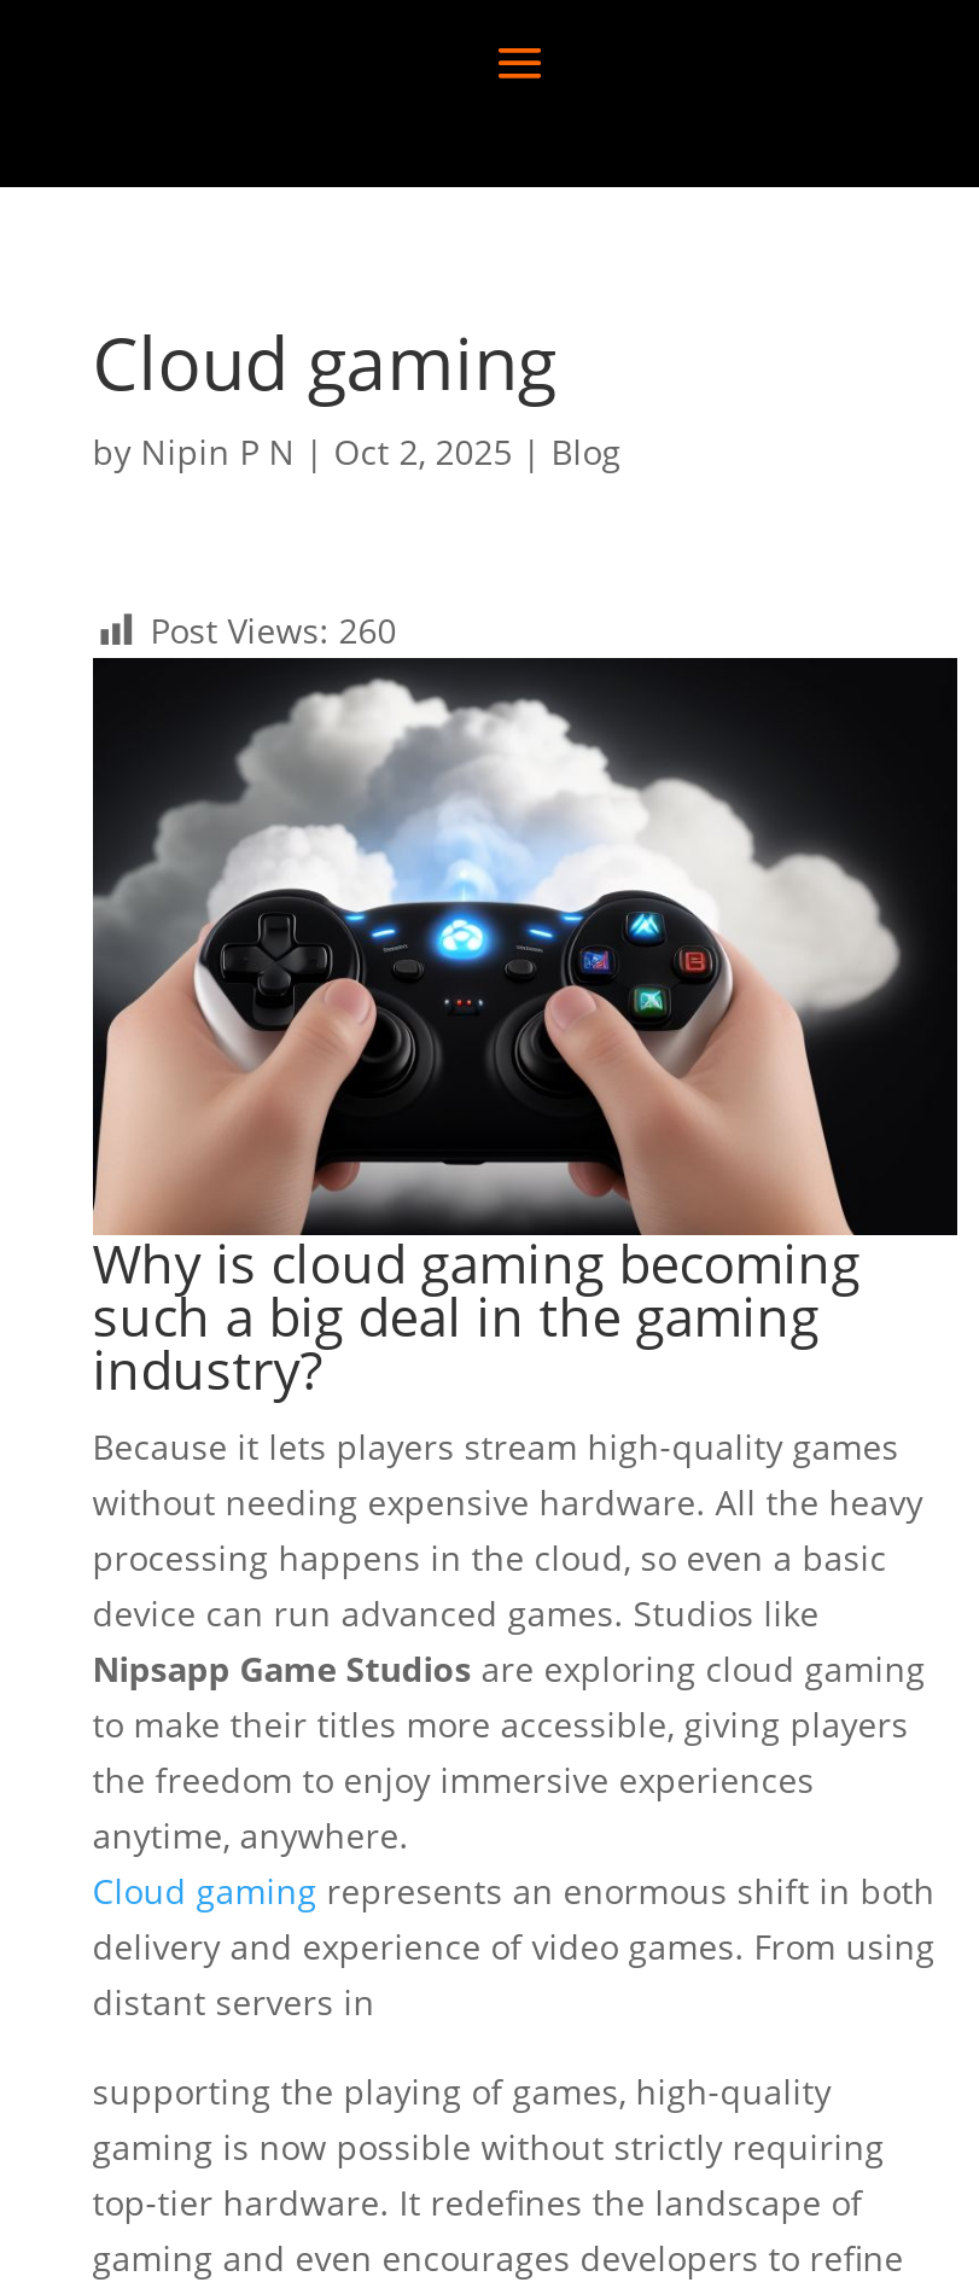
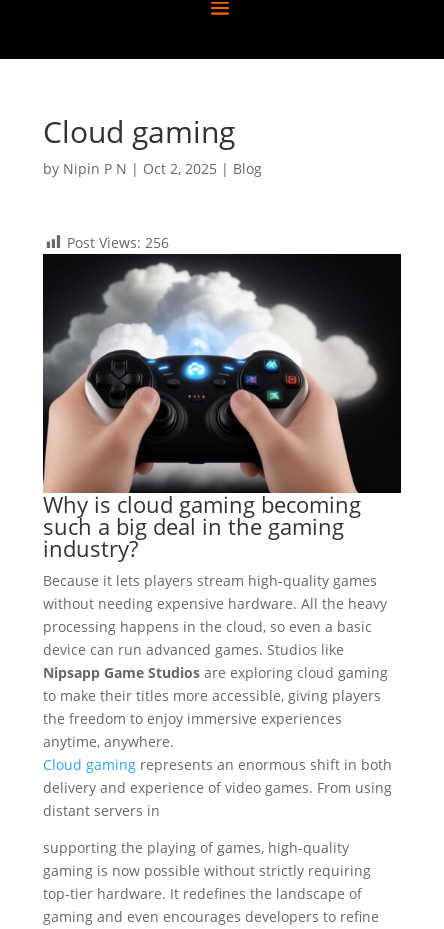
[150,607,397,653] Post Views: 260 -> [67,233,169,252] Post Views: 256

